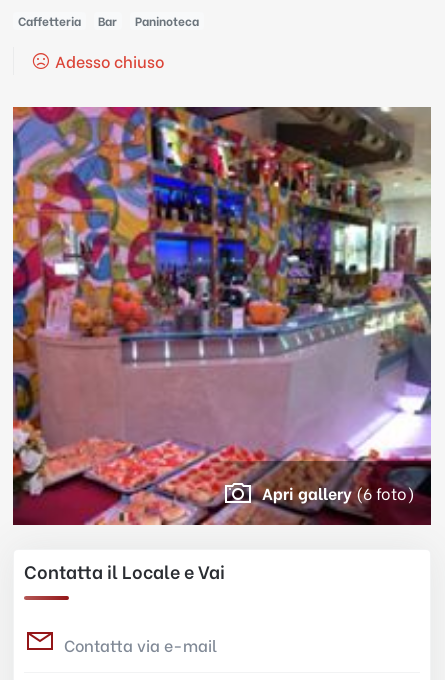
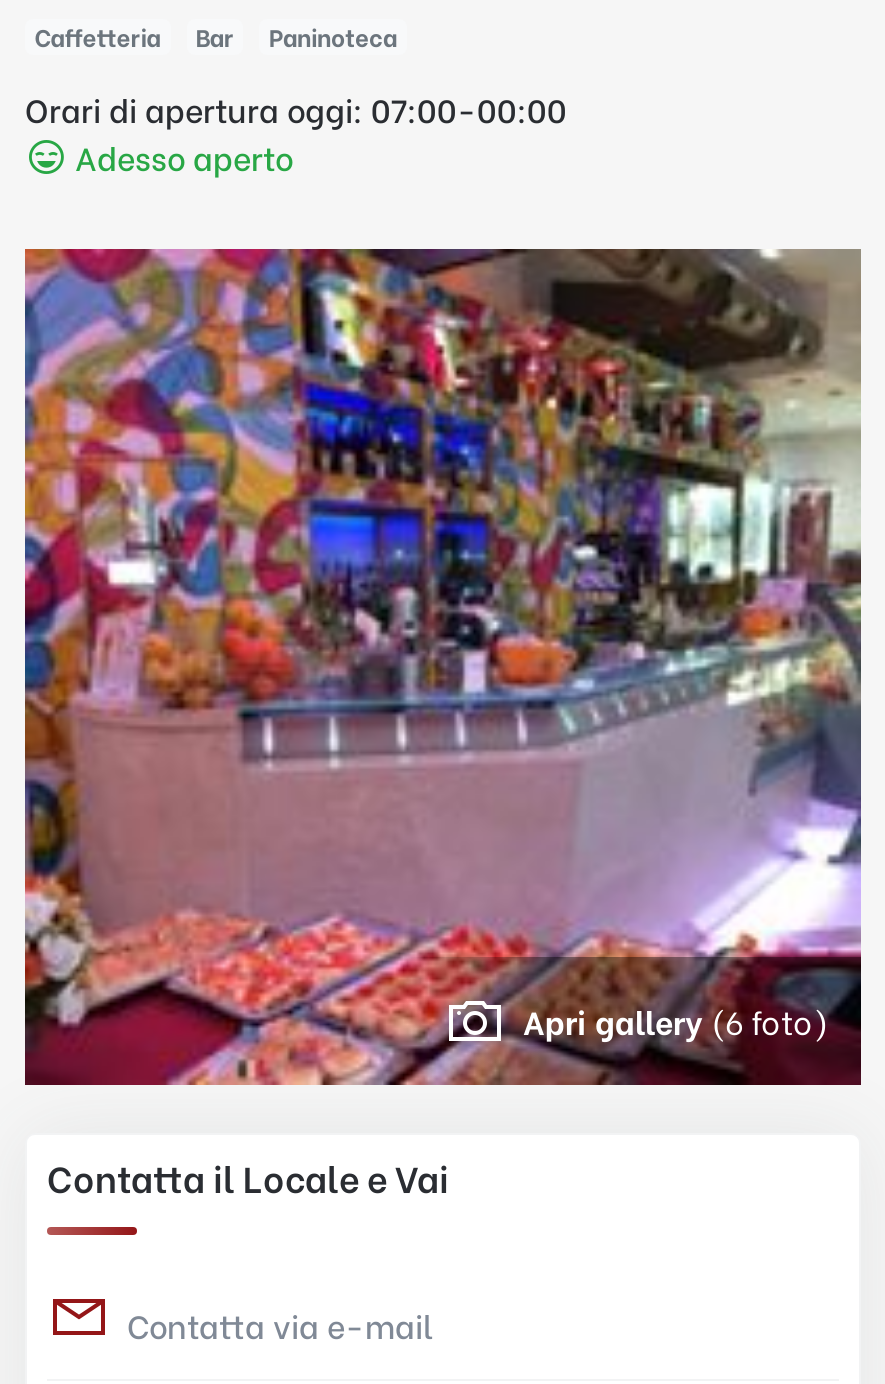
[51,49,164,72] Adesso chiuso -> [25,85,567,179] Orari di apertura oggi: 07:00-00:00 | Adesso aperto

